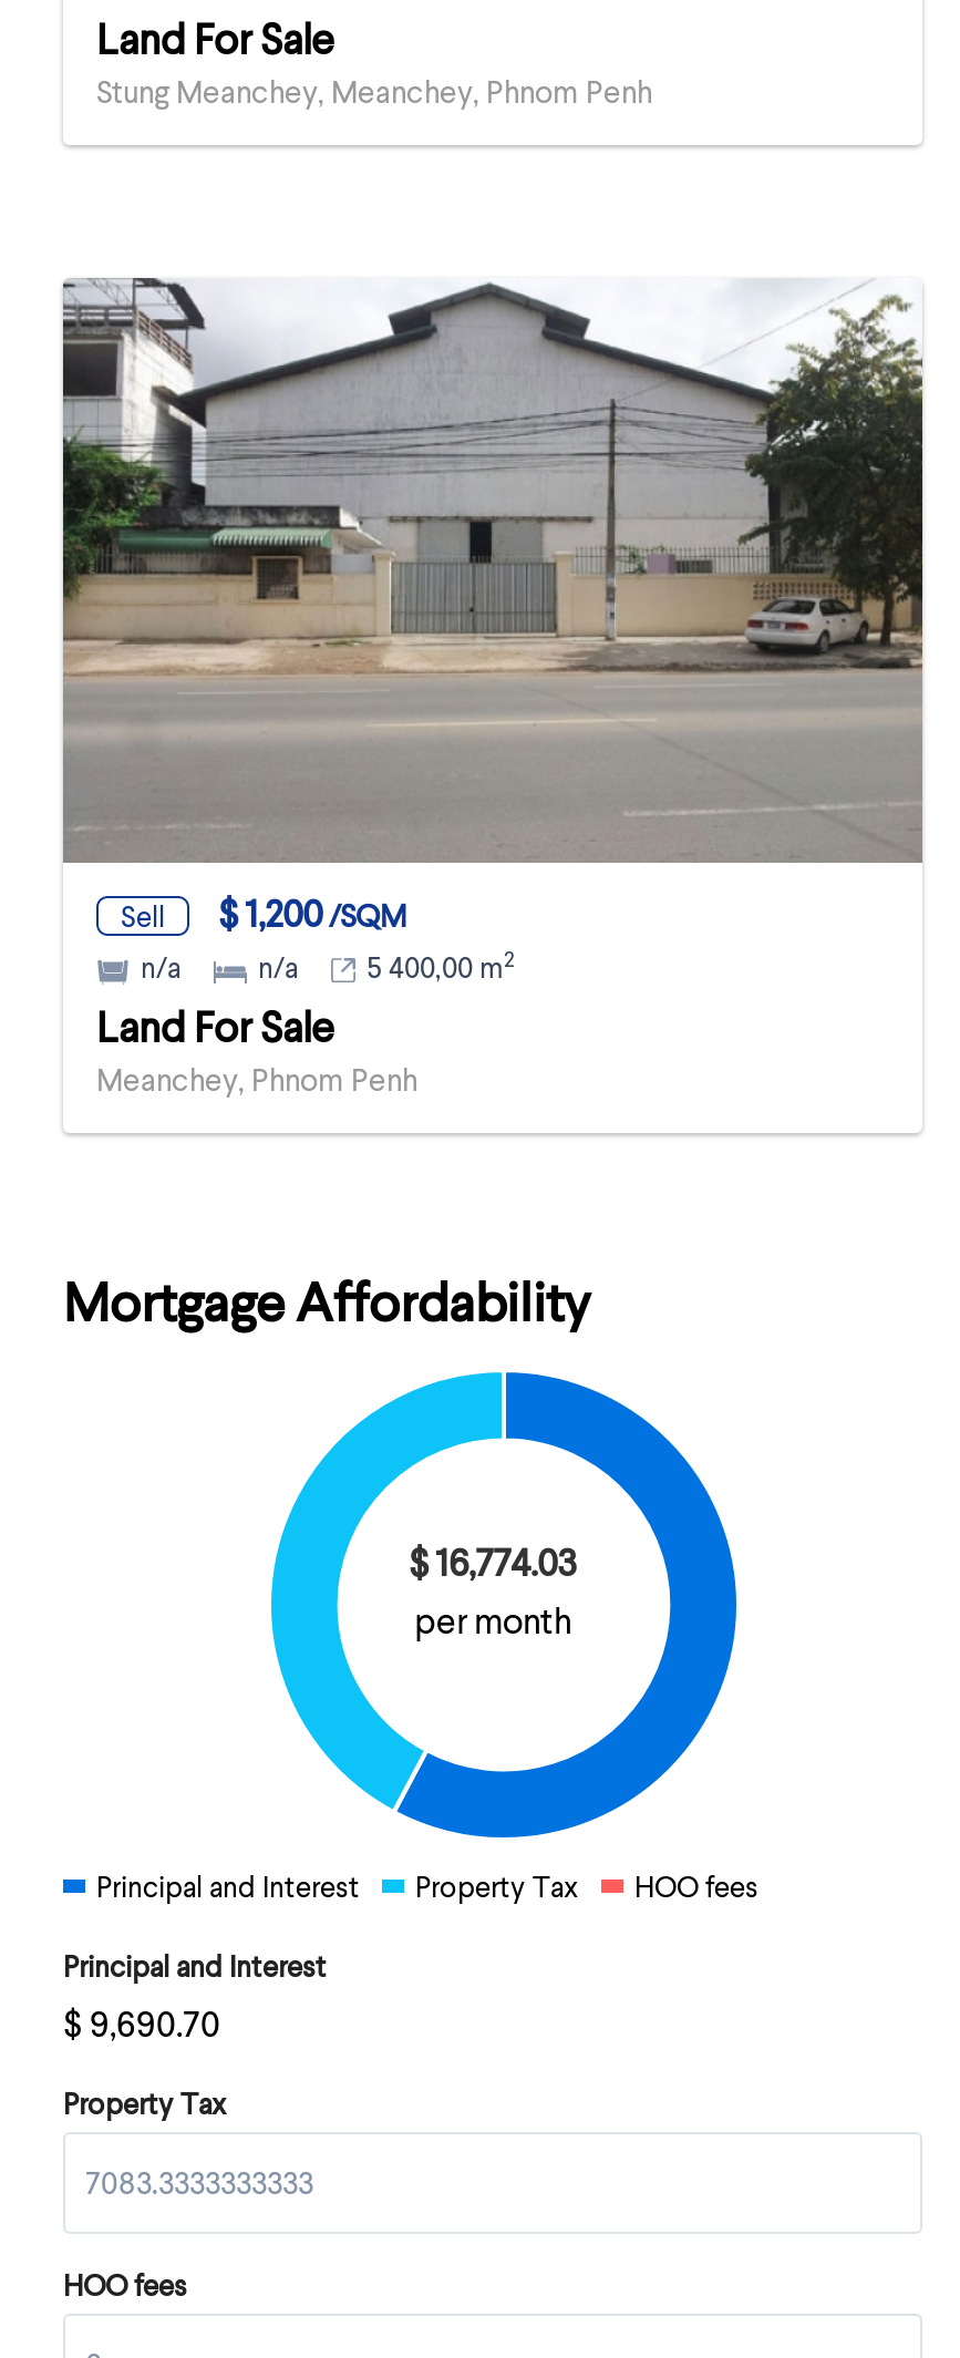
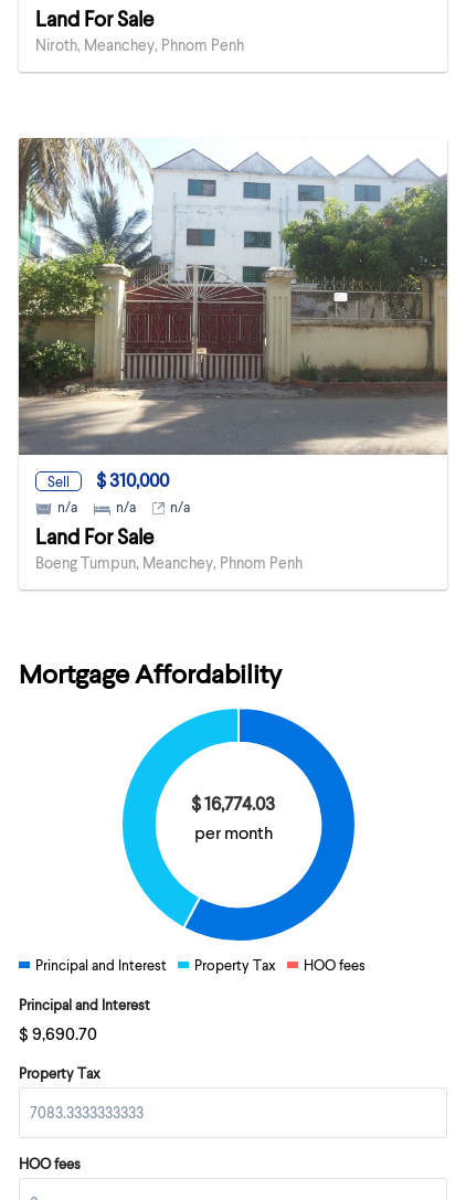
[96,71,652,109] Stung Meanchey, Meanchey, Phnom Penh -> [35,36,244,54] Niroth, Meanchey, Phnom Penh
[63,279,922,935] [image] | Sell $ 1,200/SQM -> [18,138,448,491] [image] | Sell $ 310,000
[367,944,515,984] 5 400,00 m2 -> [170,498,190,515] n/a
[96,1059,417,1097] Meanchey, Phnom Penh -> [35,553,303,572] Boeng Tumpun, Meanchey, Phnom Penh

